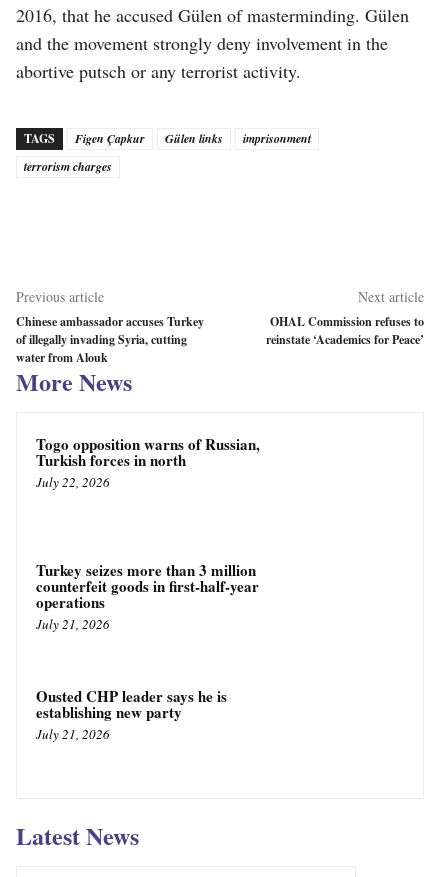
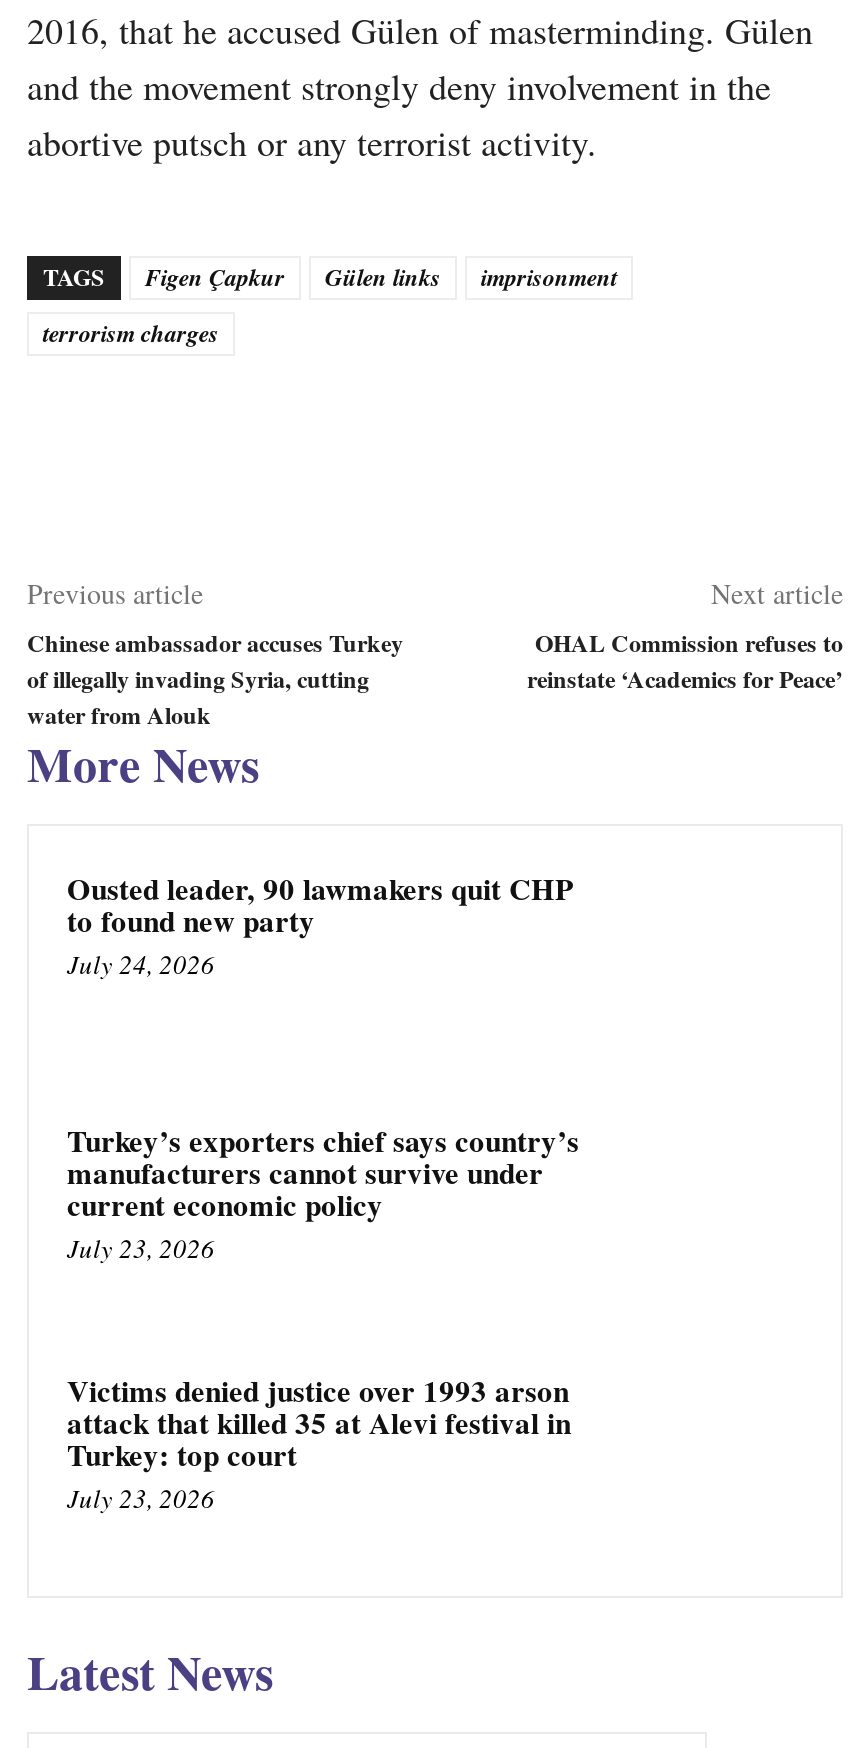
[36,433,260,491] Togo opposition warns of Russian, | Turkish forces in north | July 22, 2026 -> [67,867,573,983] Ousted leader, 90 lawmakers quit CHP | to found new party | July 24, 2026
[36,559,259,633] Turkey seizes more than 3 million | counterfeit goods in first-half-year | operations | July 21, 2026 -> [67,1118,579,1266] Turkey’s exporters chief says country’s | manufacturers cannot survive under | current economic policy | July 23, 2026
[36,685,227,743] Ousted CHP leader says he is | establishing new party | July 21, 2026 -> [67,1369,571,1517] Victims denied justice over 1993 arson | attack that killed 35 at Alevi festival in | Turkey: top court | July 23, 2026

